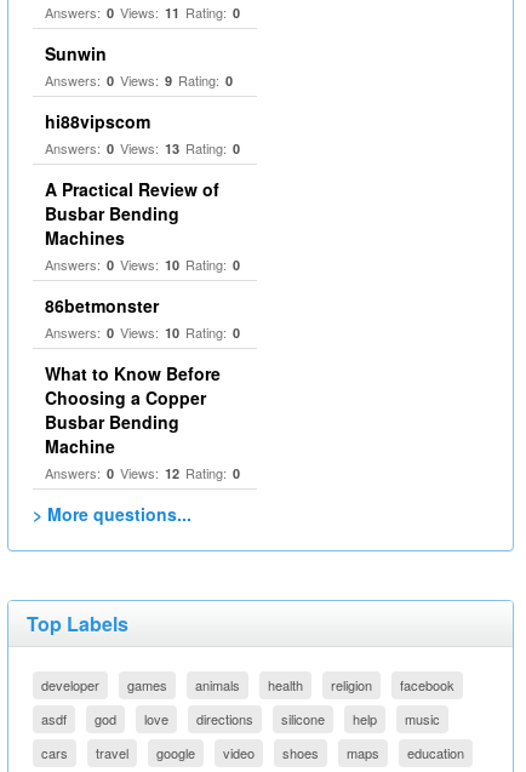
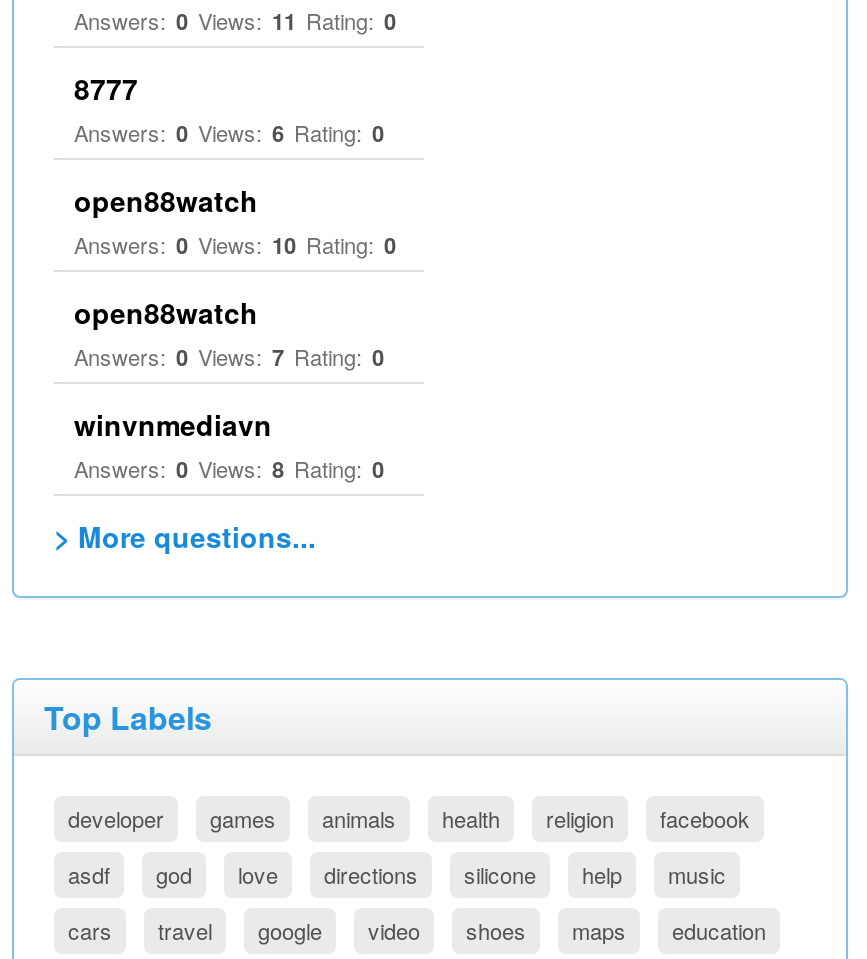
[45,41,240,250] Sunwin | Answers: 0 Views: 9 Rating: 0 | hi88vipscom | Answers: 0 Views: 13 Rating: 0 | A Practical Review of | Busbar Bending | Machines -> [74,68,384,220] 8777 | Answers: 0 Views: 6 Rating: 0 | open88watch
[45,293,240,342] 86betmonster | Answers: 0 Views: 10 Rating: 0 -> [74,292,384,372] open88watch | Answers: 0 Views: 7 Rating: 0
[45,361,240,482] What to Know Before | Choosing a Copper | Busbar Bending | Machine | Answers: 0 Views: 12 Rating: 0 -> [74,404,384,484] winvnmediavn | Answers: 0 Views: 8 Rating: 0

